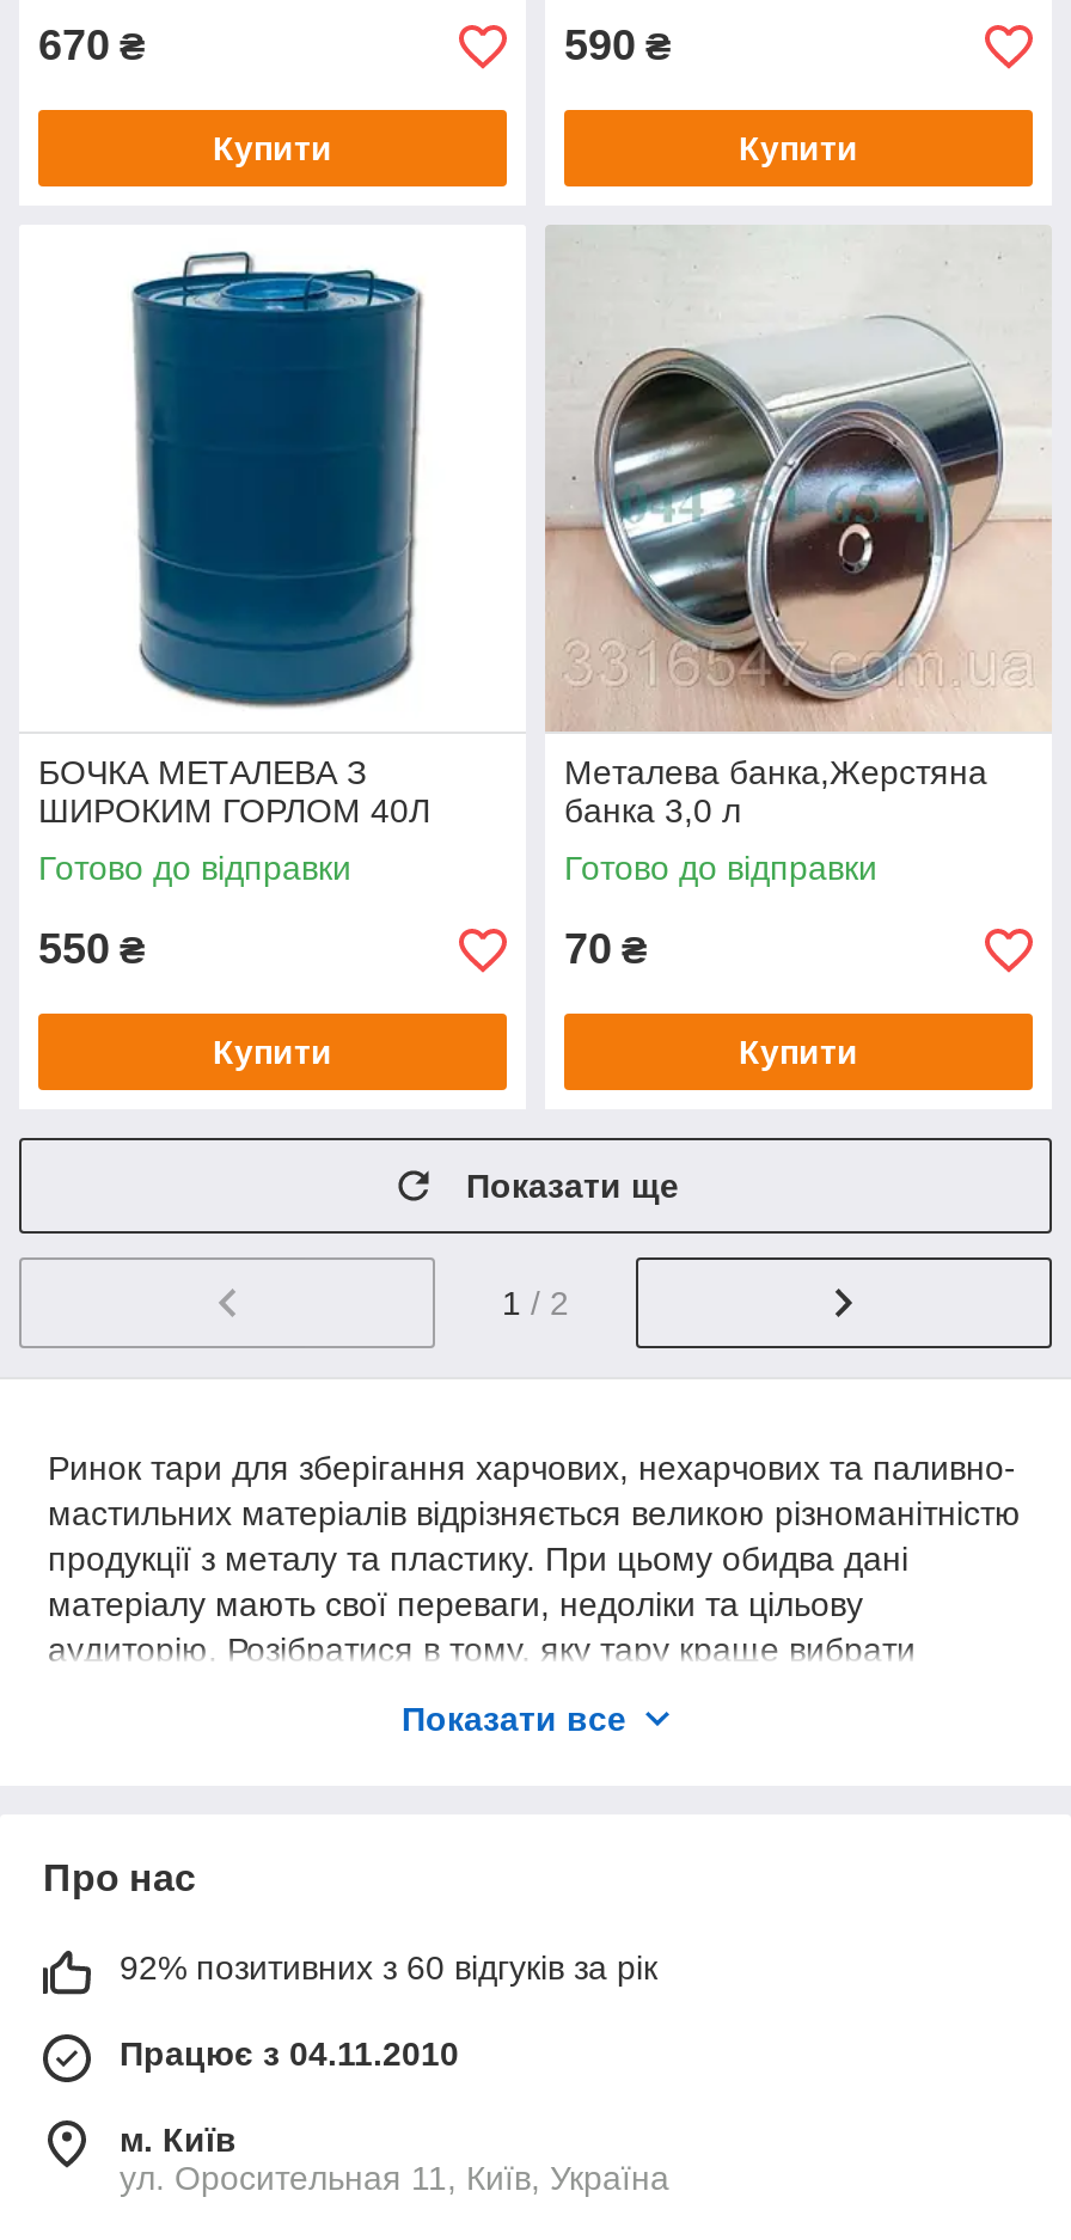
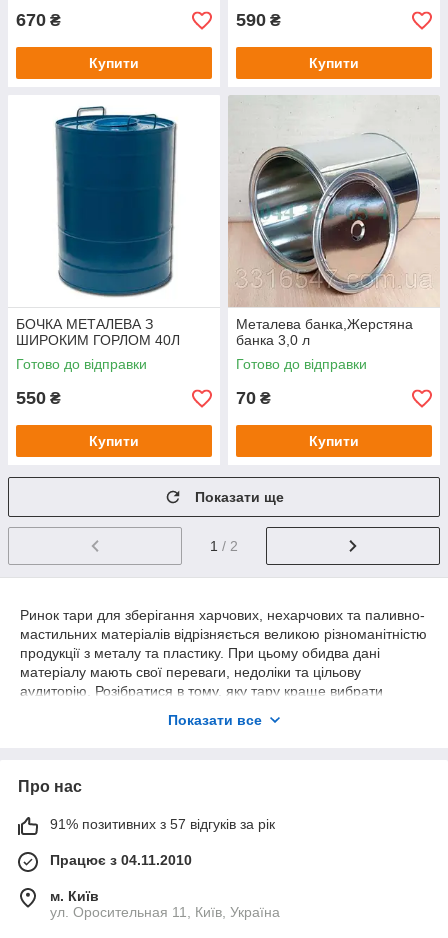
[120,1948,657,1987] 92% позитивних з 60 відгуків за рік -> [50,816,275,832] 91% позитивних з 57 відгуків за рік

